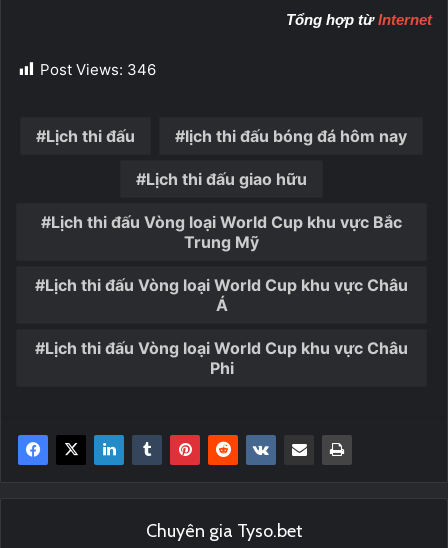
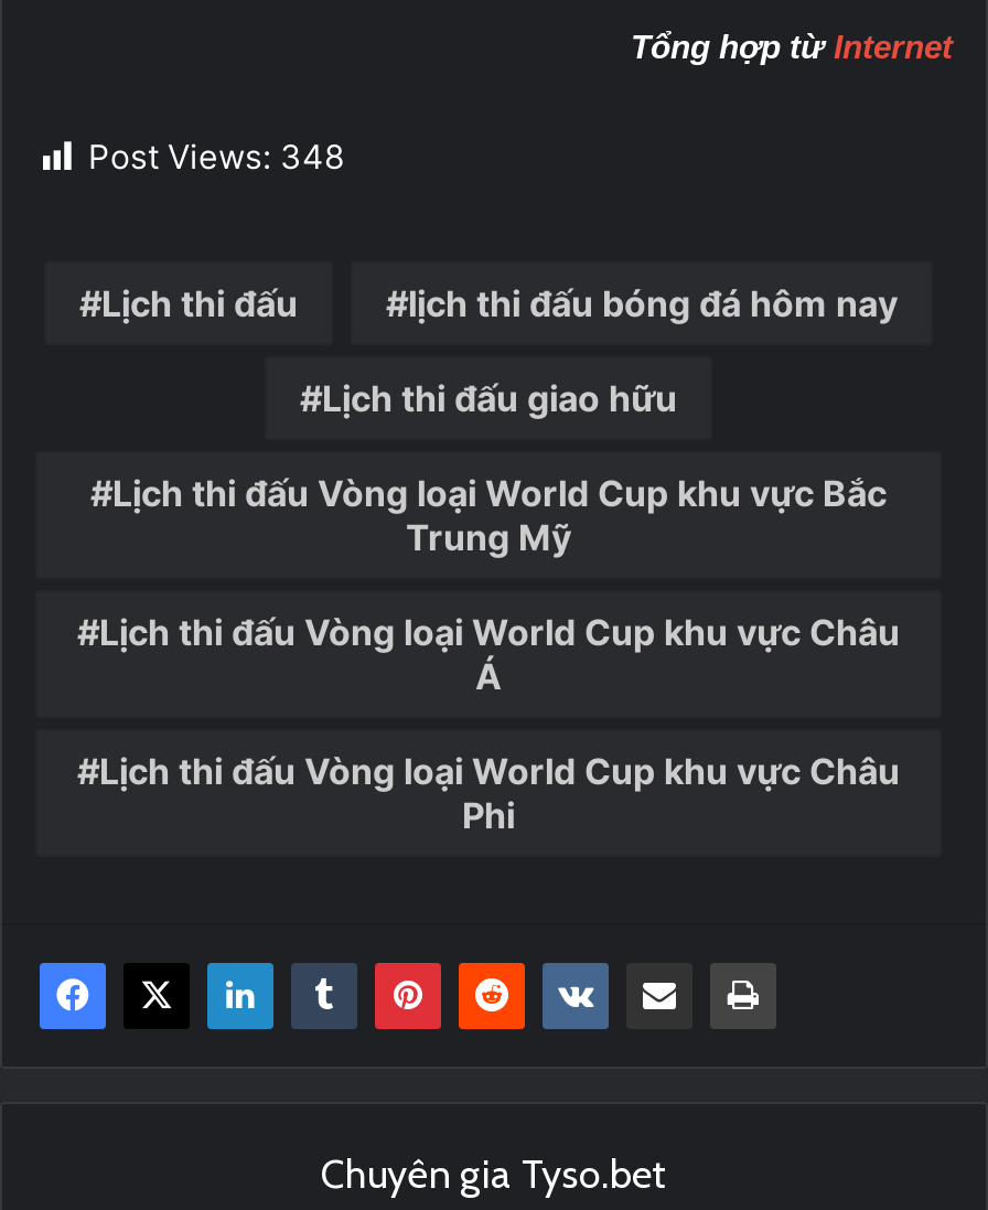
[40,60,156,79] Post Views: 346 -> [88,136,344,178] Post Views: 348

